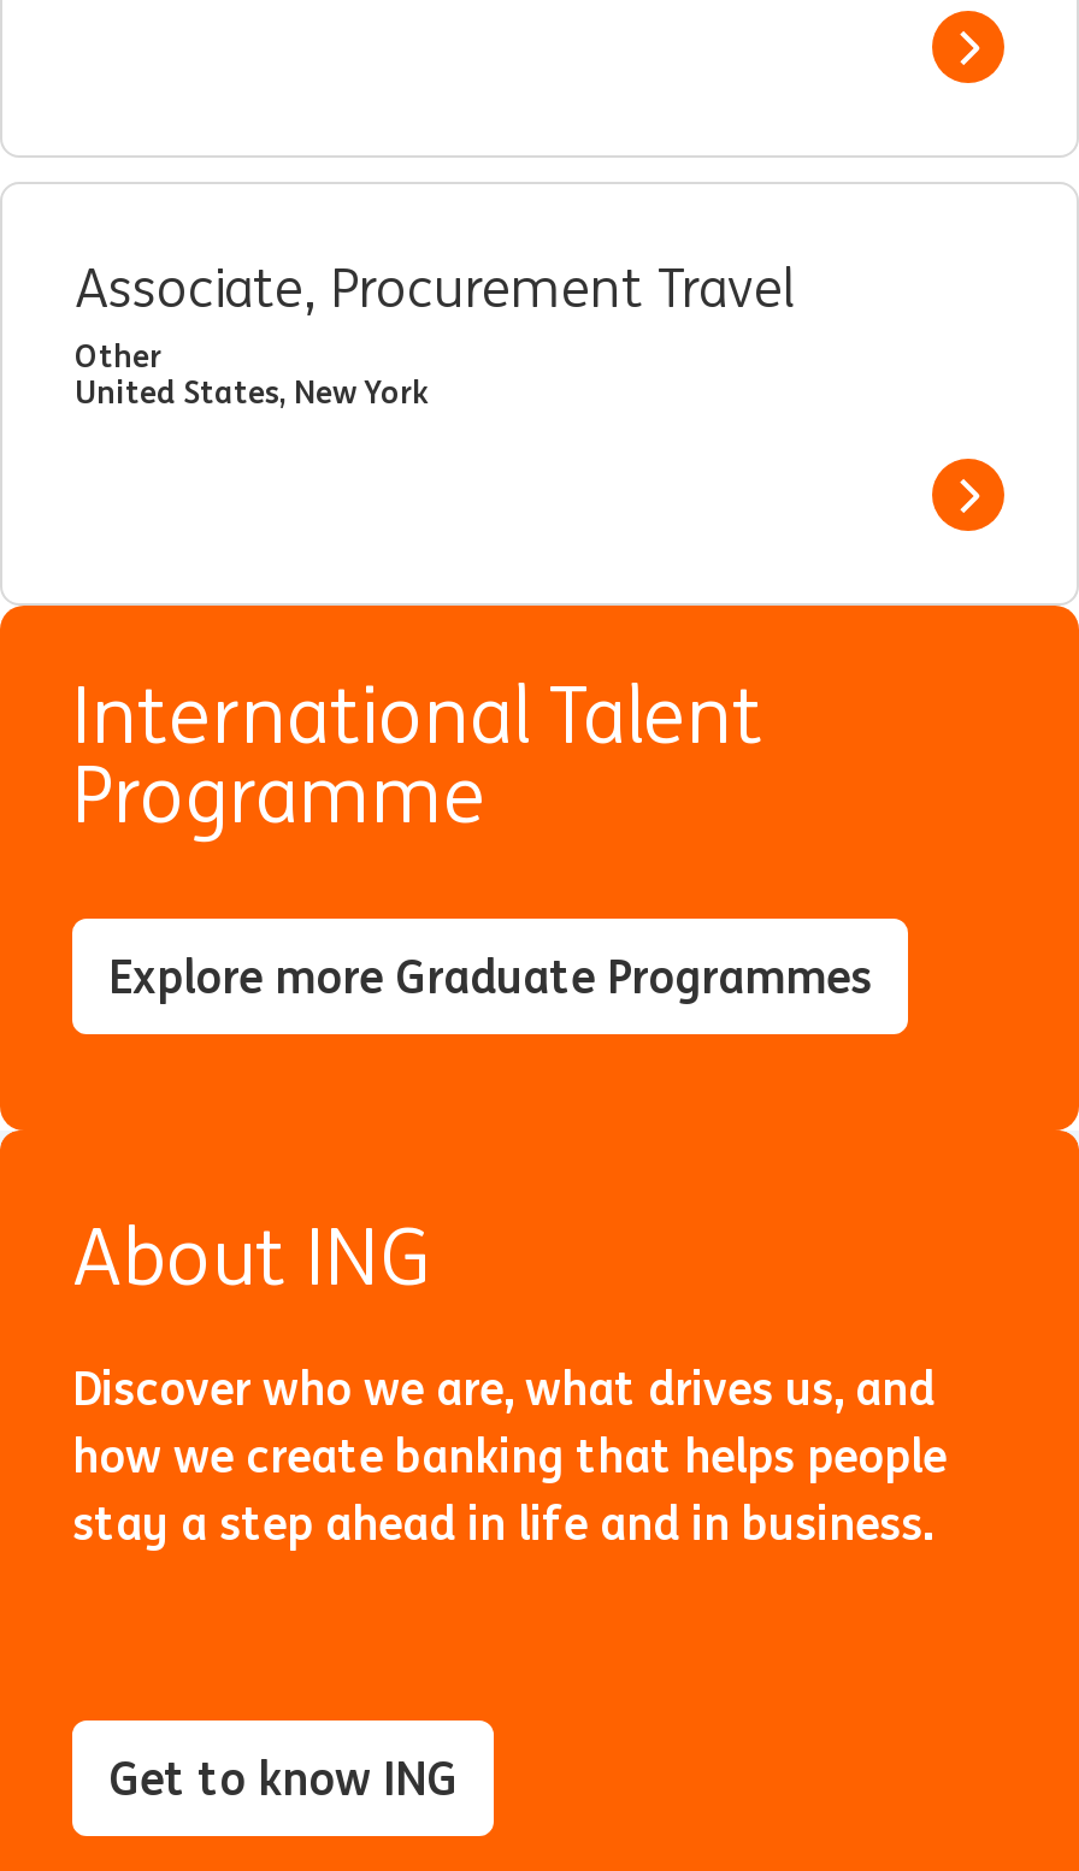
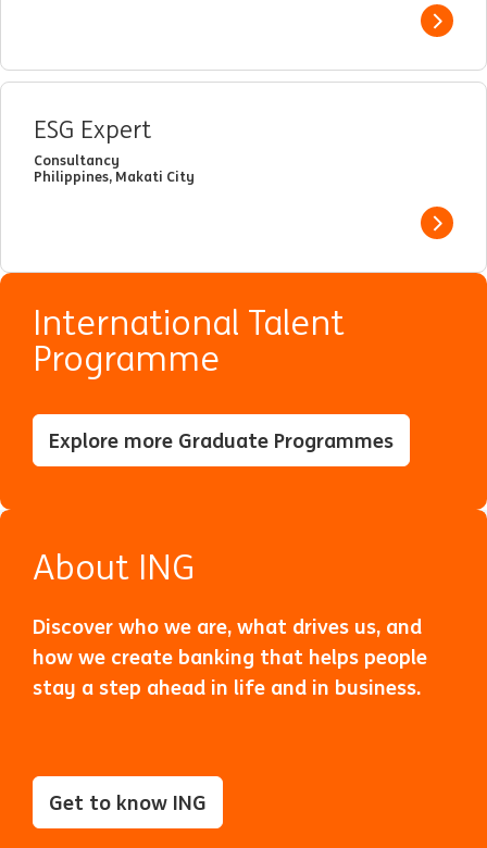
[75,259,797,411] Associate, Procurement Travel | Other | United States, New York -> [34,116,195,185] ESG Expert | Consultancy | Philippines, Makati City

